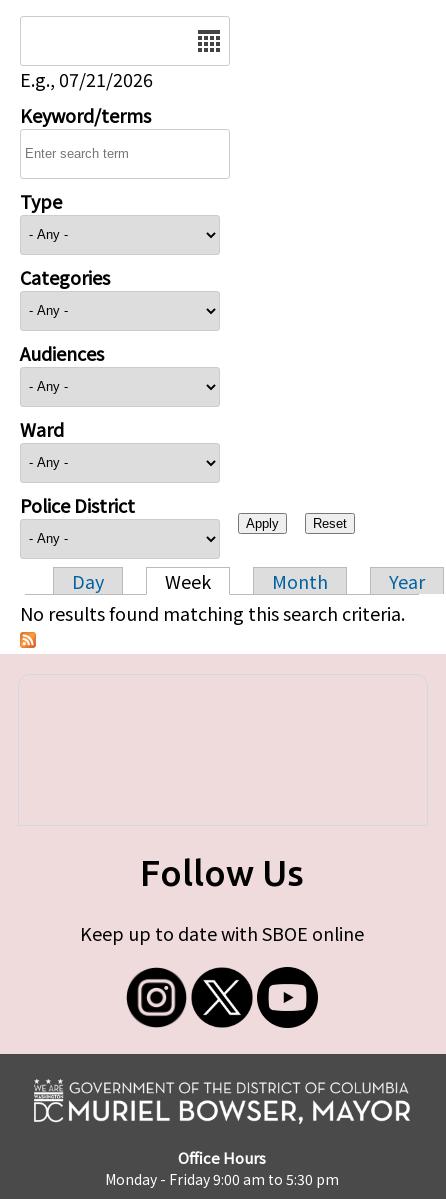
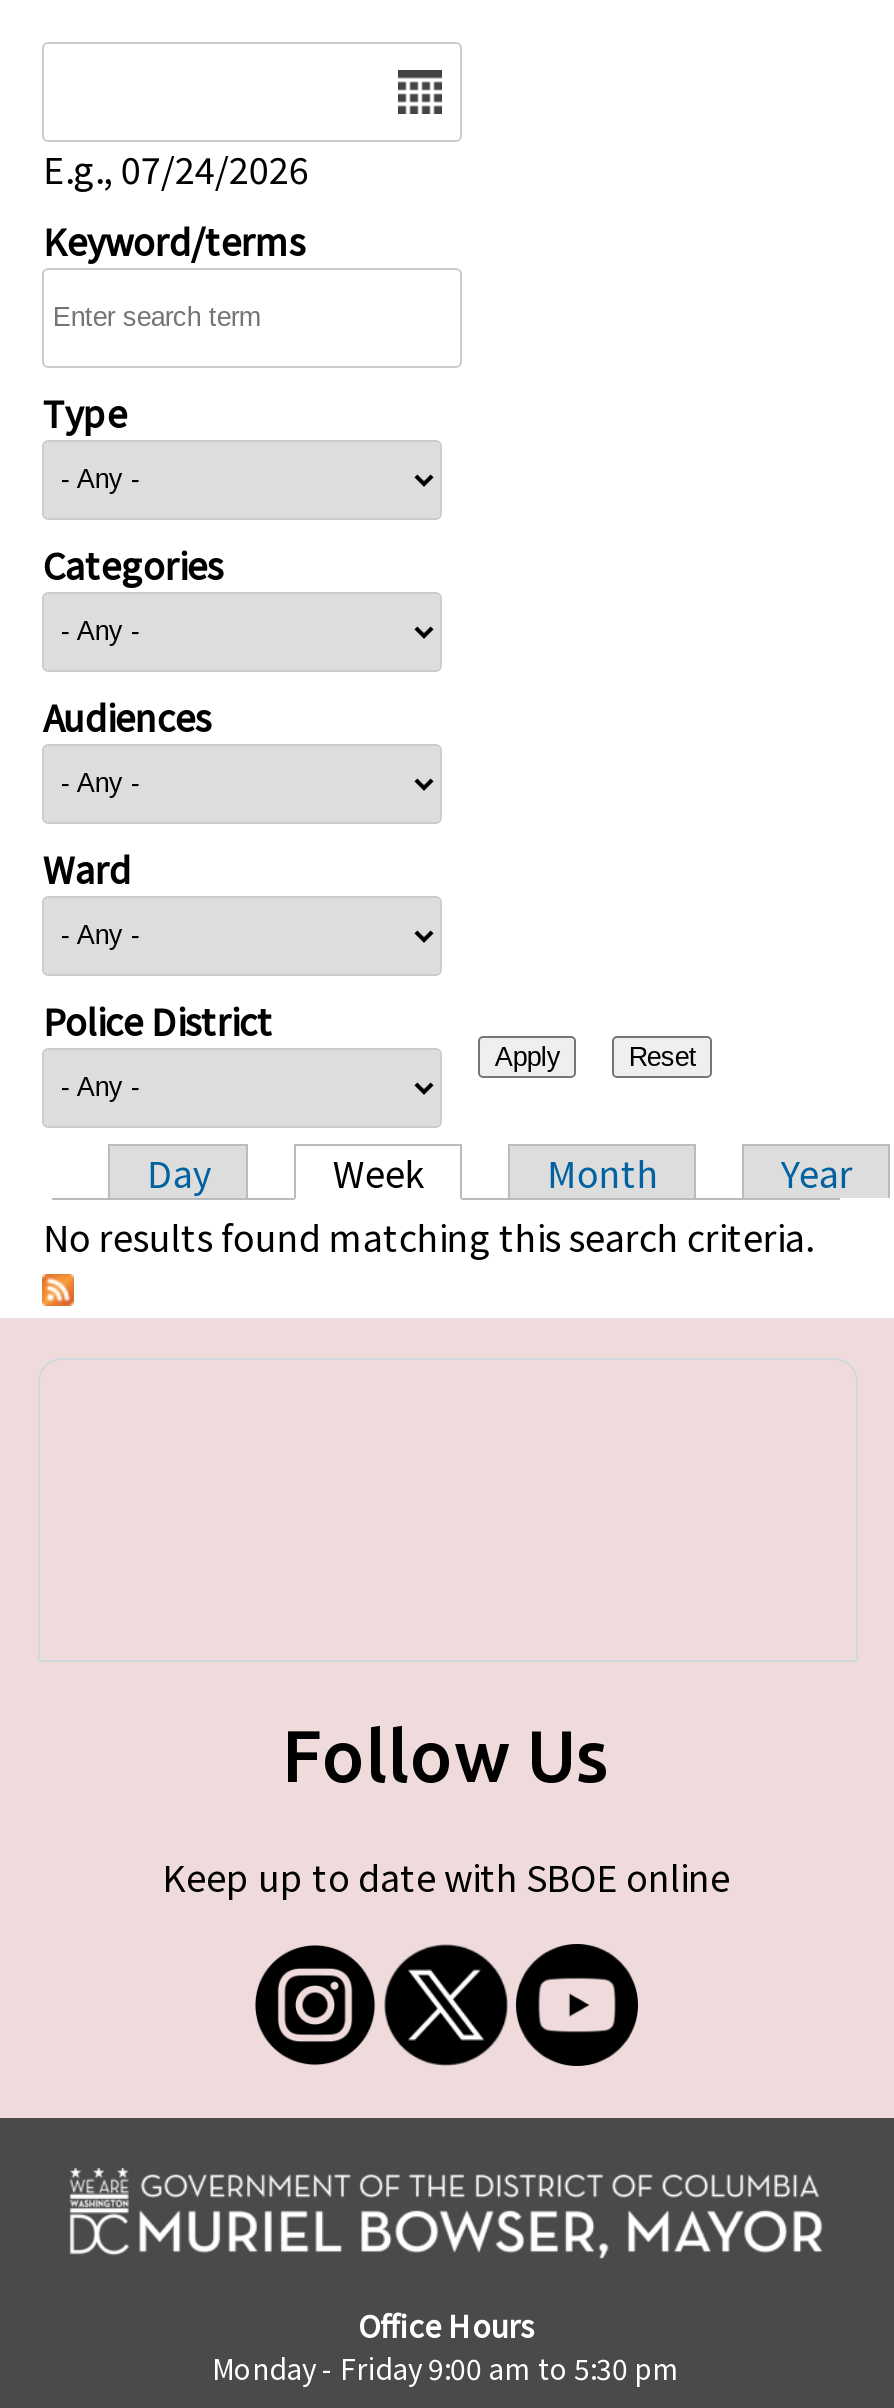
[20,65,153,91] E.g., 07/21/2026 -> [43,141,309,193] E.g., 07/24/2026

